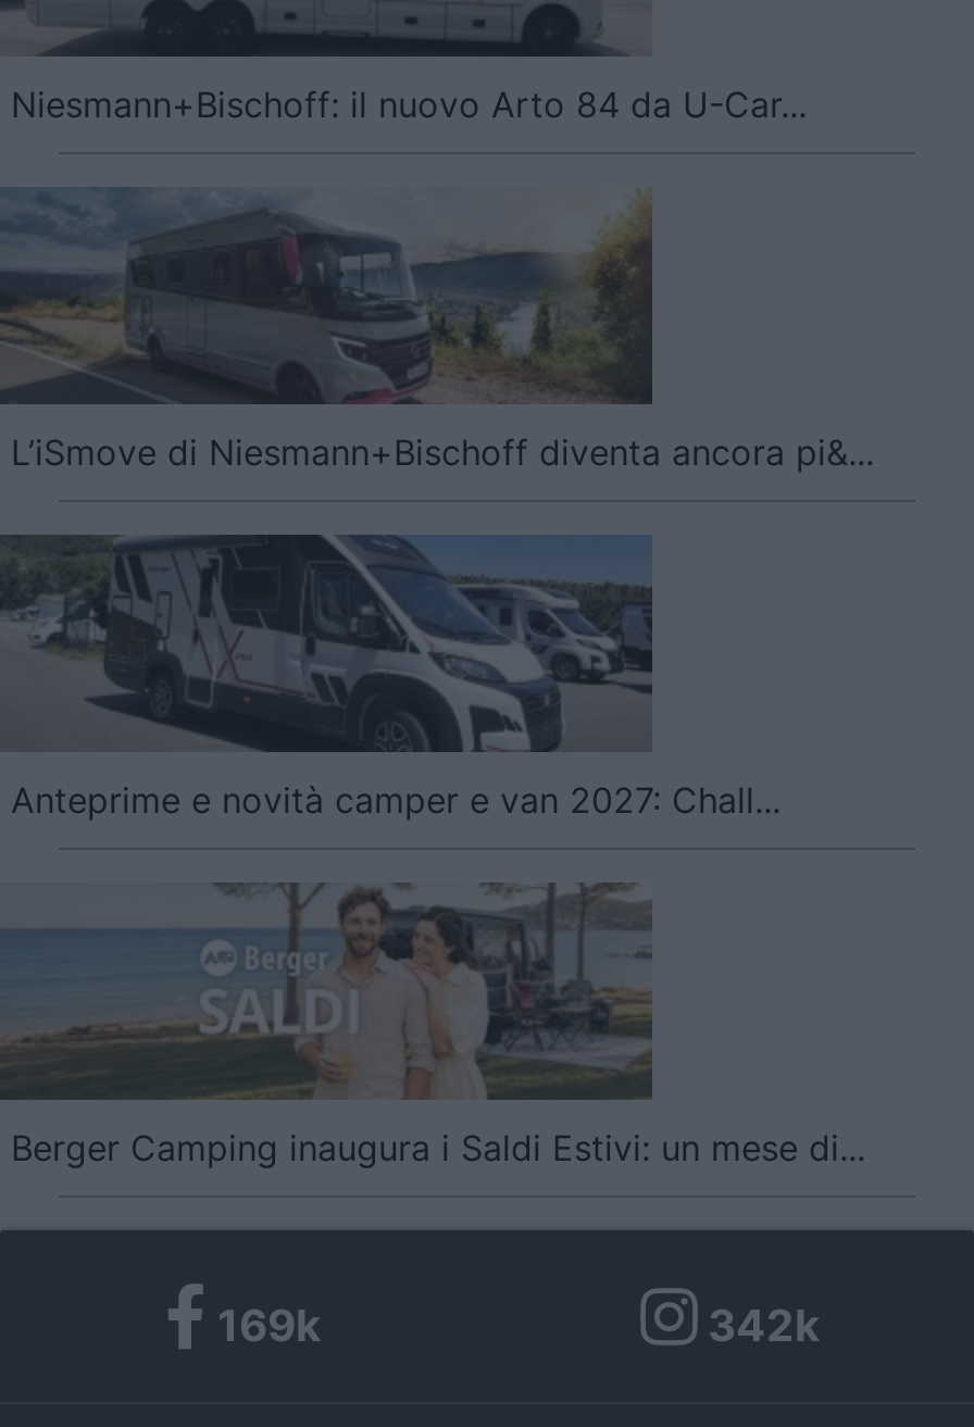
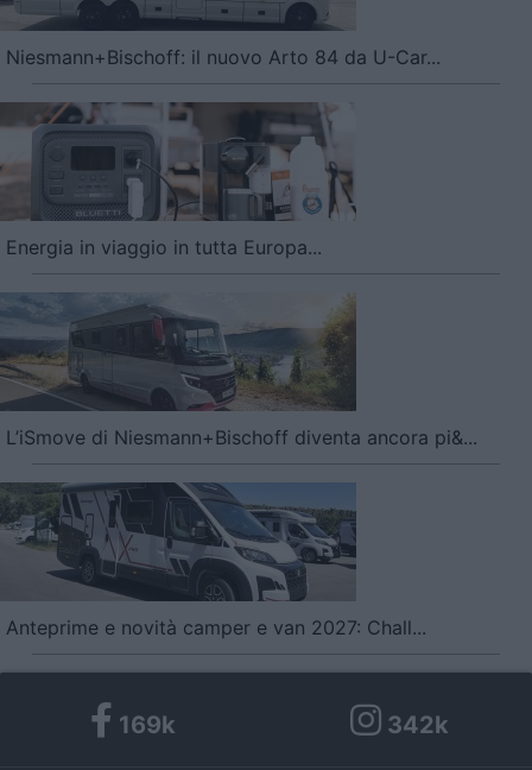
none -> [4,101,355,259] [image] | Energia in viaggio in tutta Europa...
moved [0,189,874,822] -> [0,294,477,640]: [image] | L’iSmove di Niesmann+Bischoff diventa ancora pi&... | Anteprime e novità camper e van 2027: Chall...
[7,883,865,1170] [image] | Berger Camping inaugura i Saldi Estivi: un mese di... -> none

